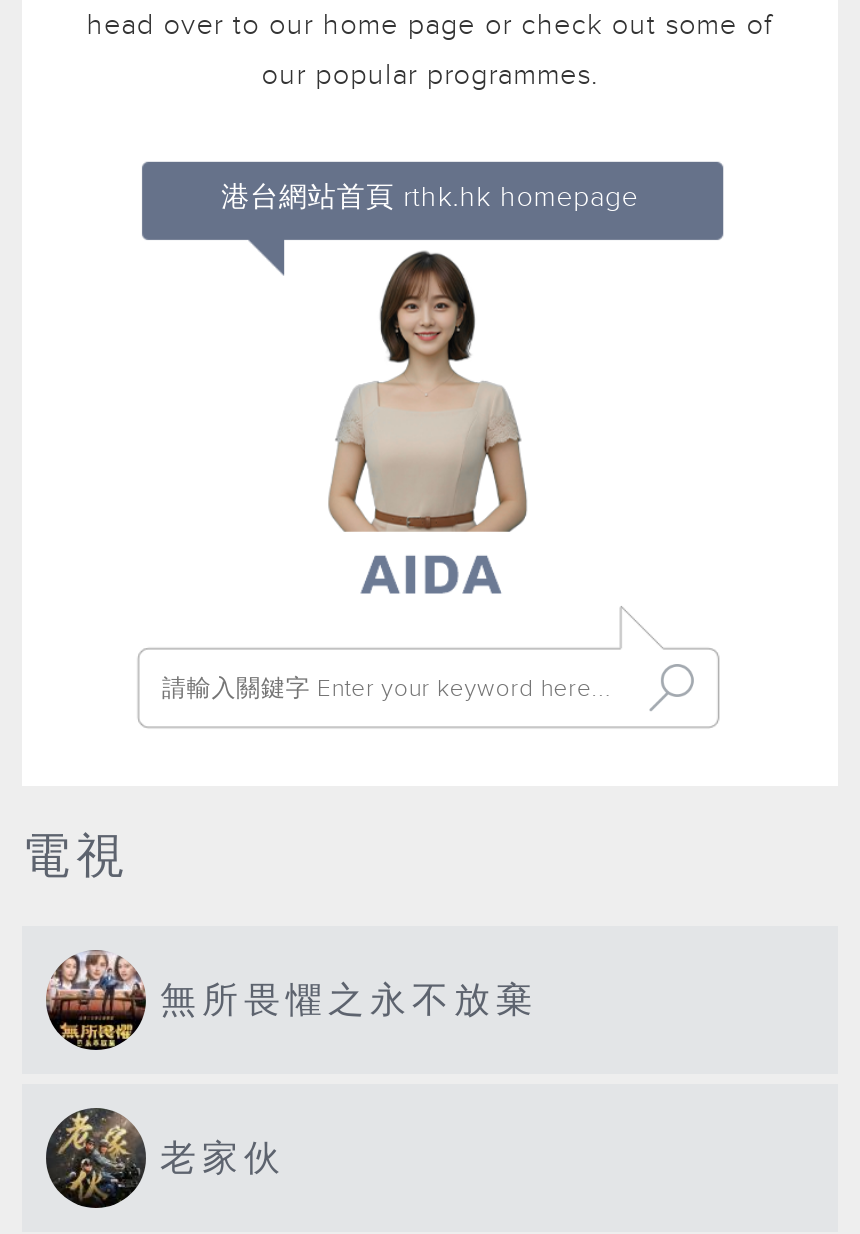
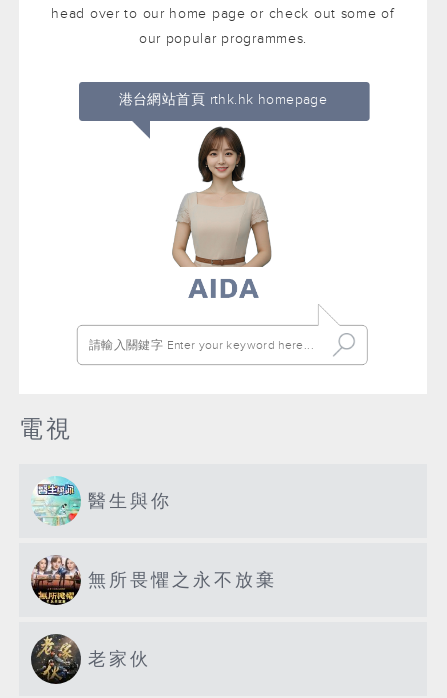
none -> [32,476,172,526] [image] | 醫生與你

